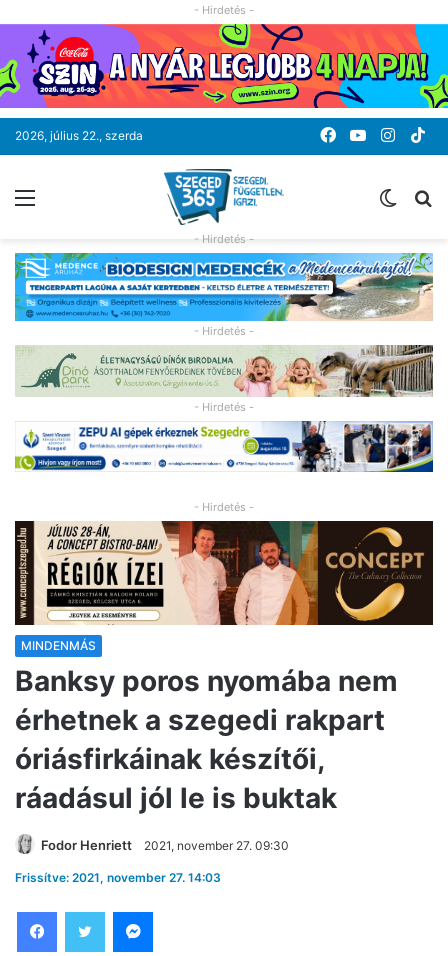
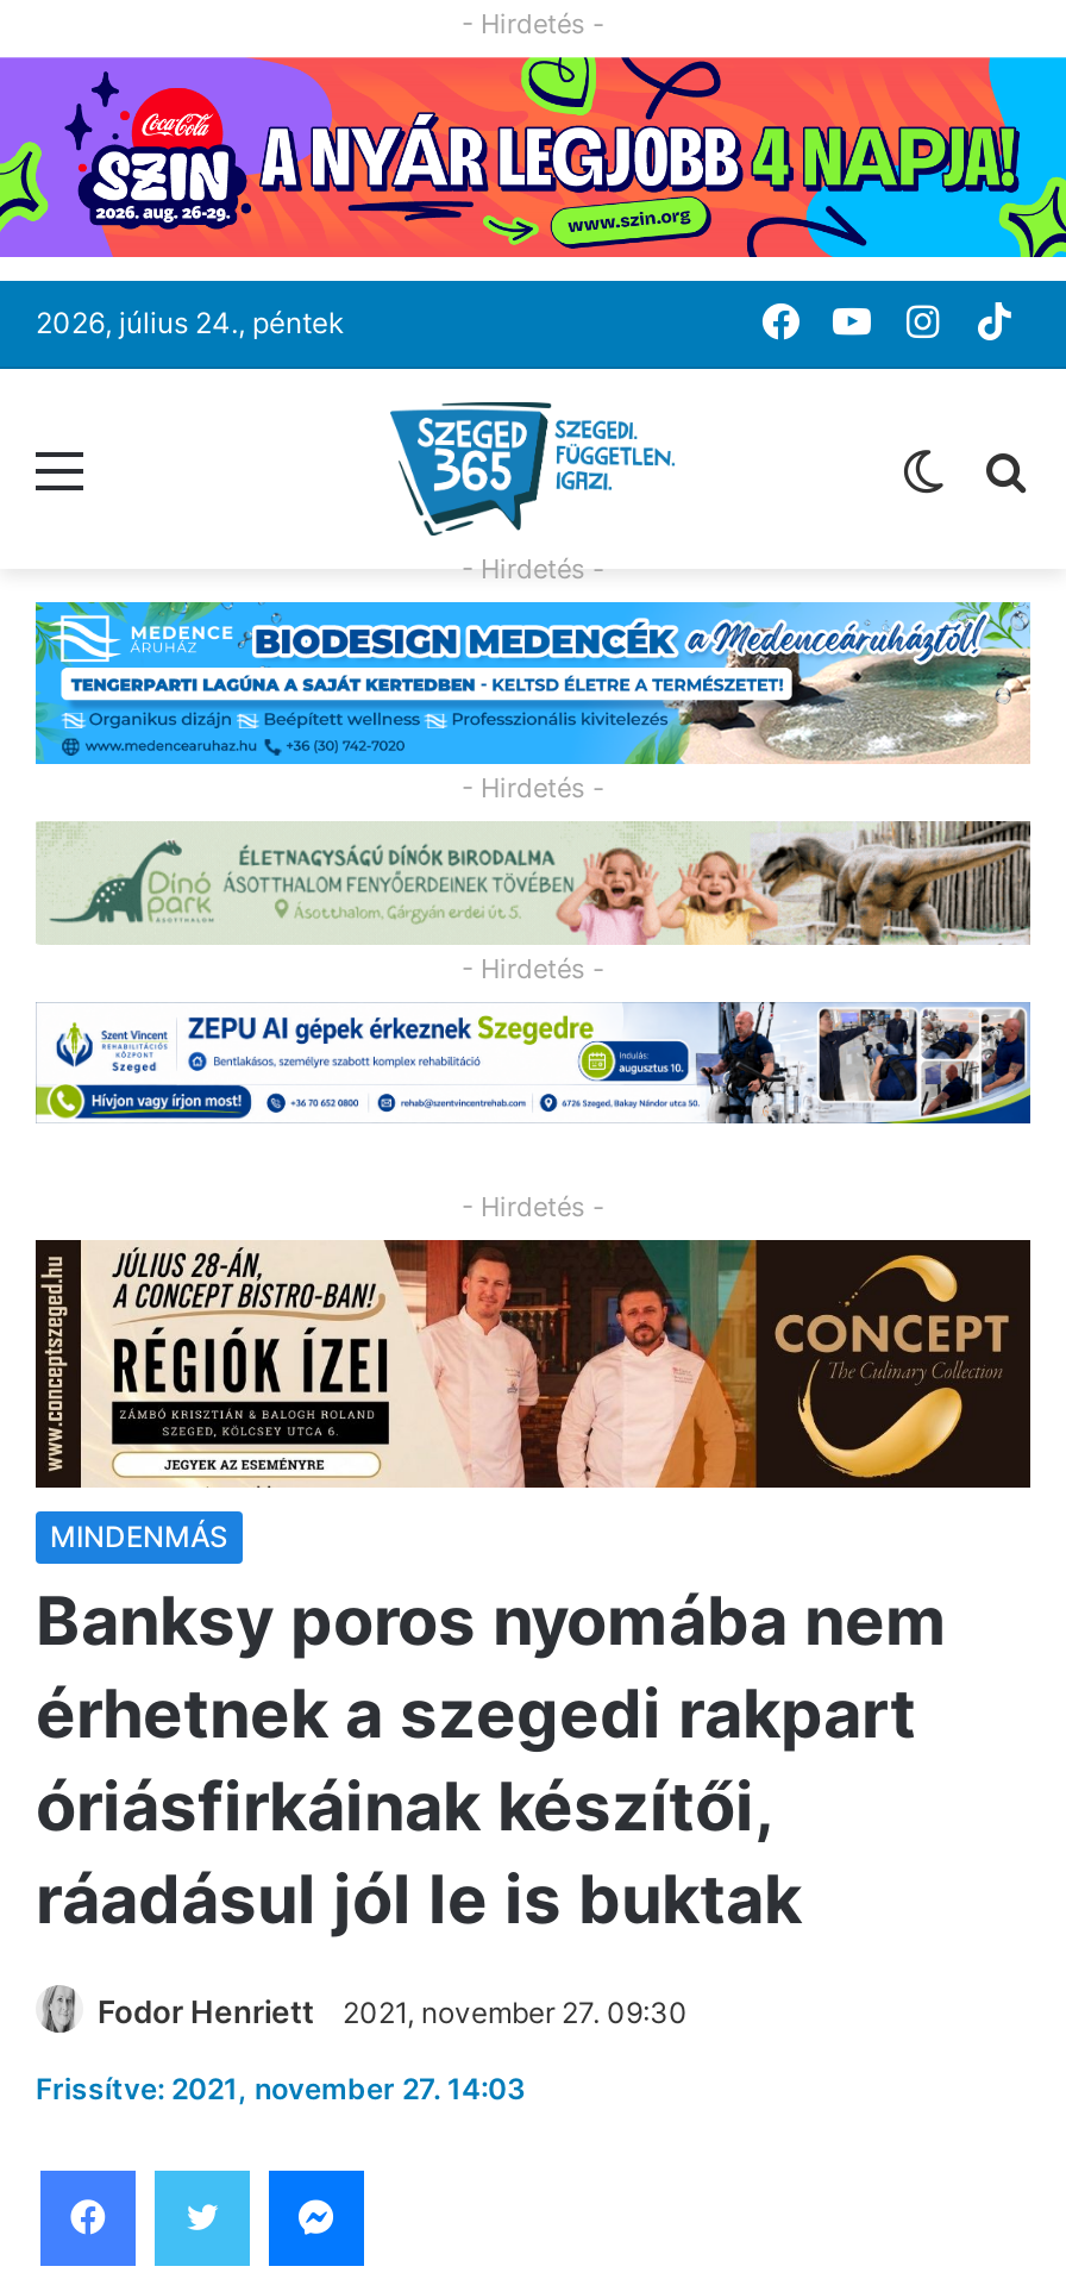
[15,128,143,143] 2026, július 22., szerda -> [36,305,345,340] 2026, július 24., péntek

